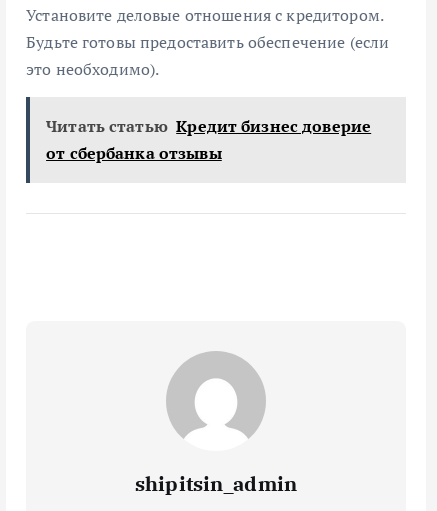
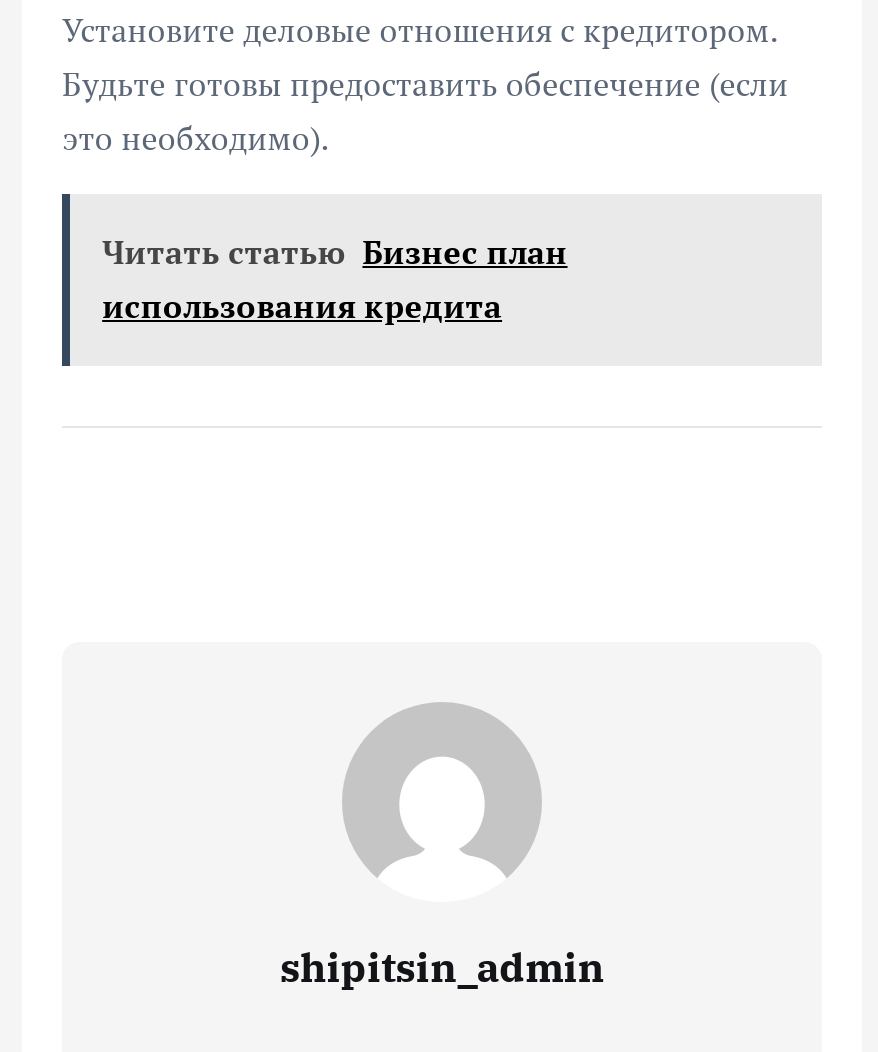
[46,115,371,164] Читать статью Кредит бизнес доверие | от сбербанка отзывы -> [102,230,568,328] Читать статью Бизнес план | использования кредита

